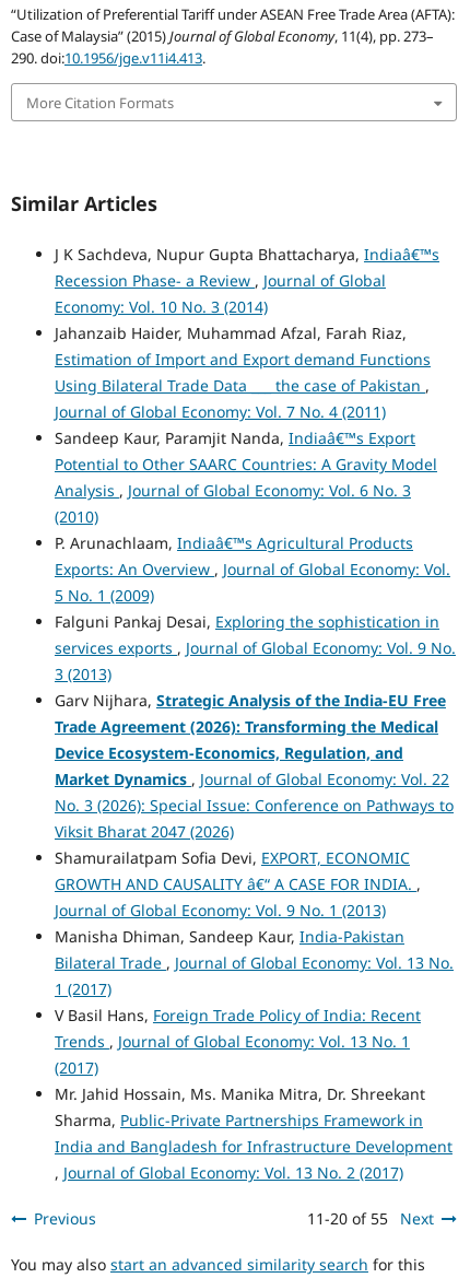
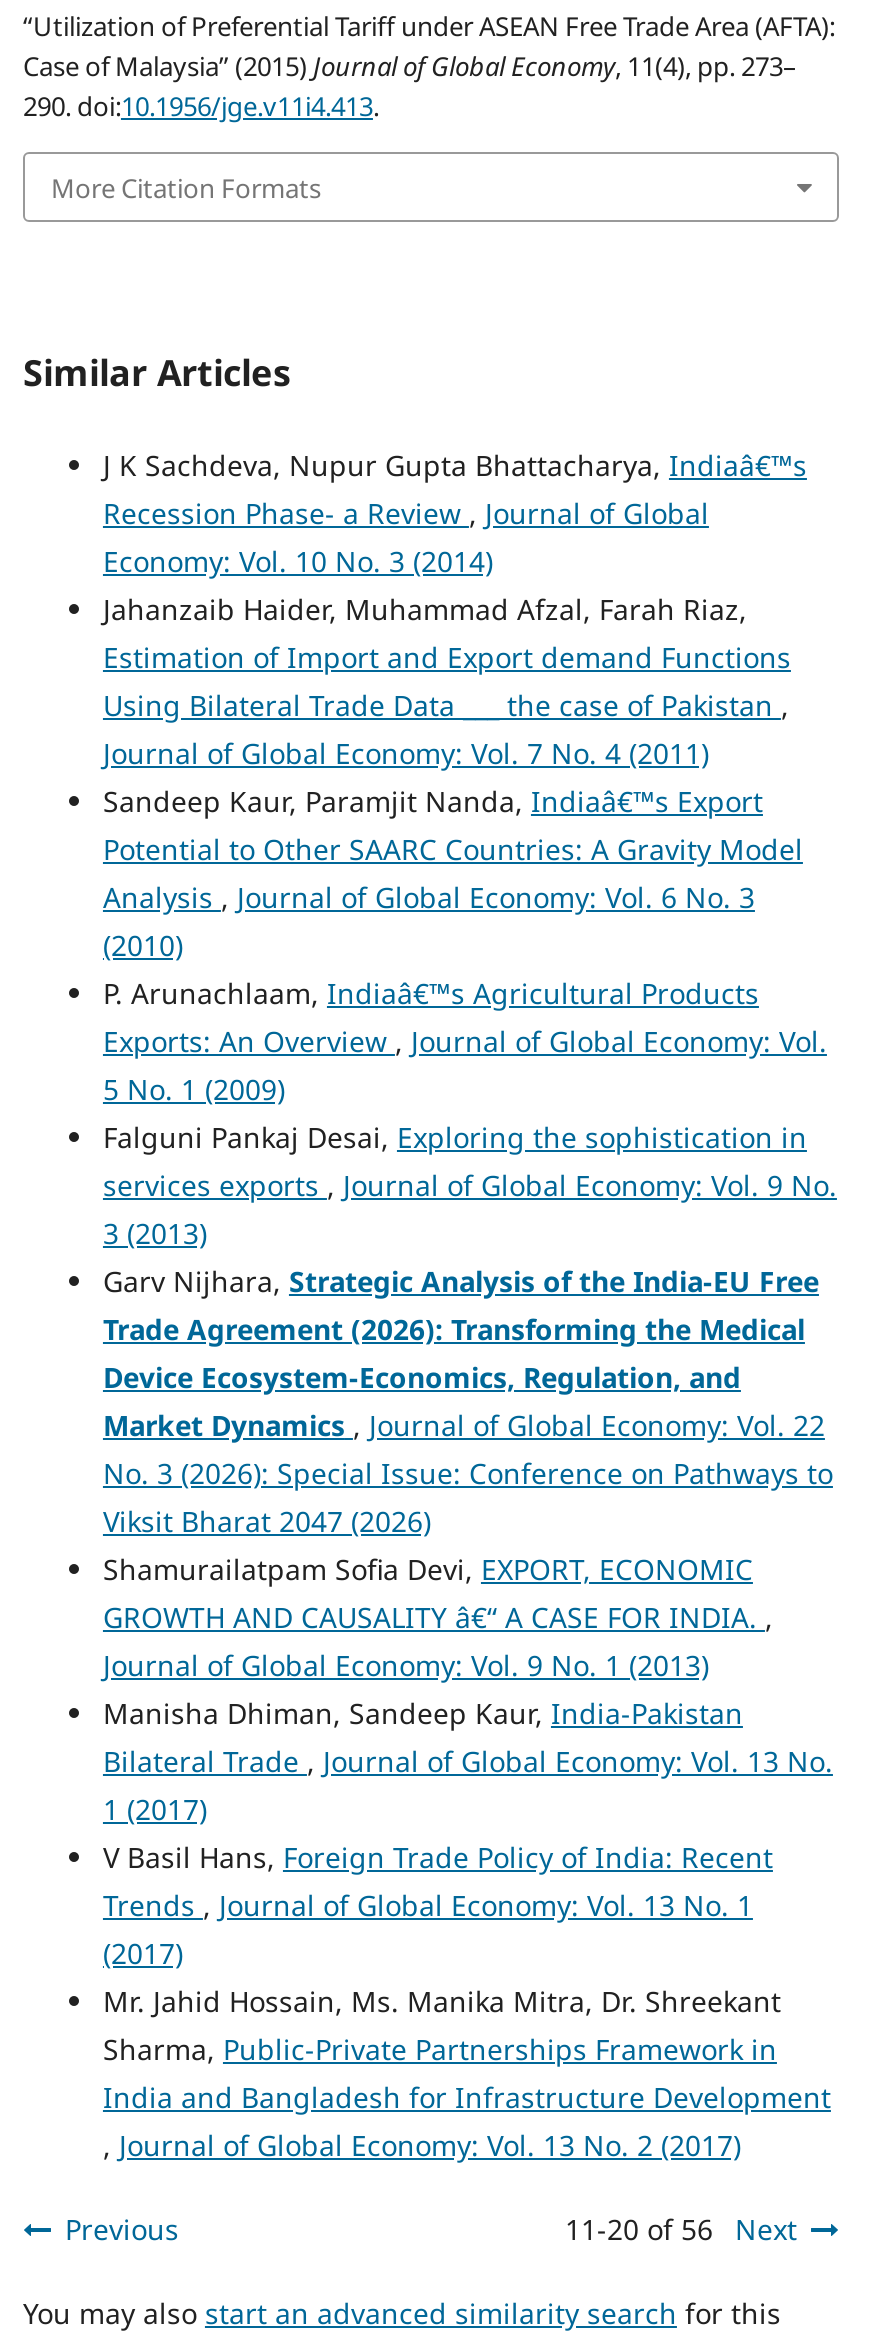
[307,1208,434,1229] 11-20 of 55 Next -> [565,2210,797,2248] 11-20 of 56 Next

